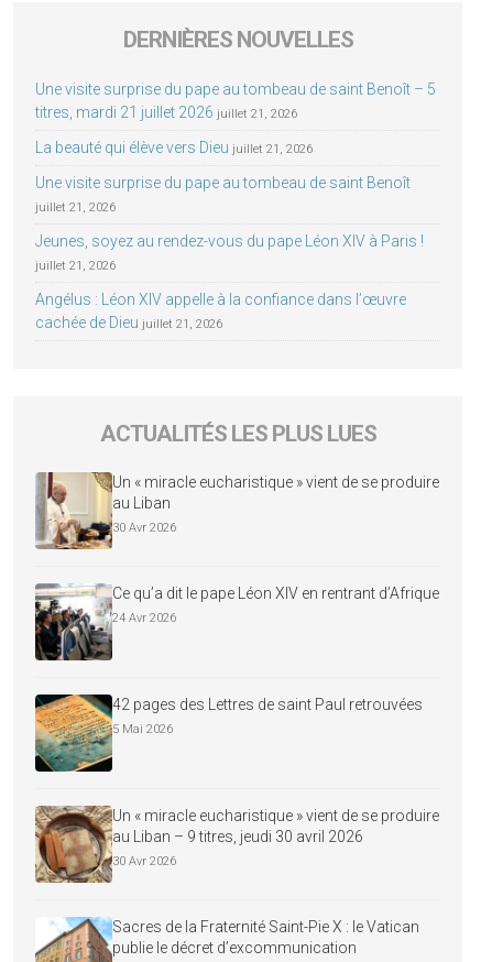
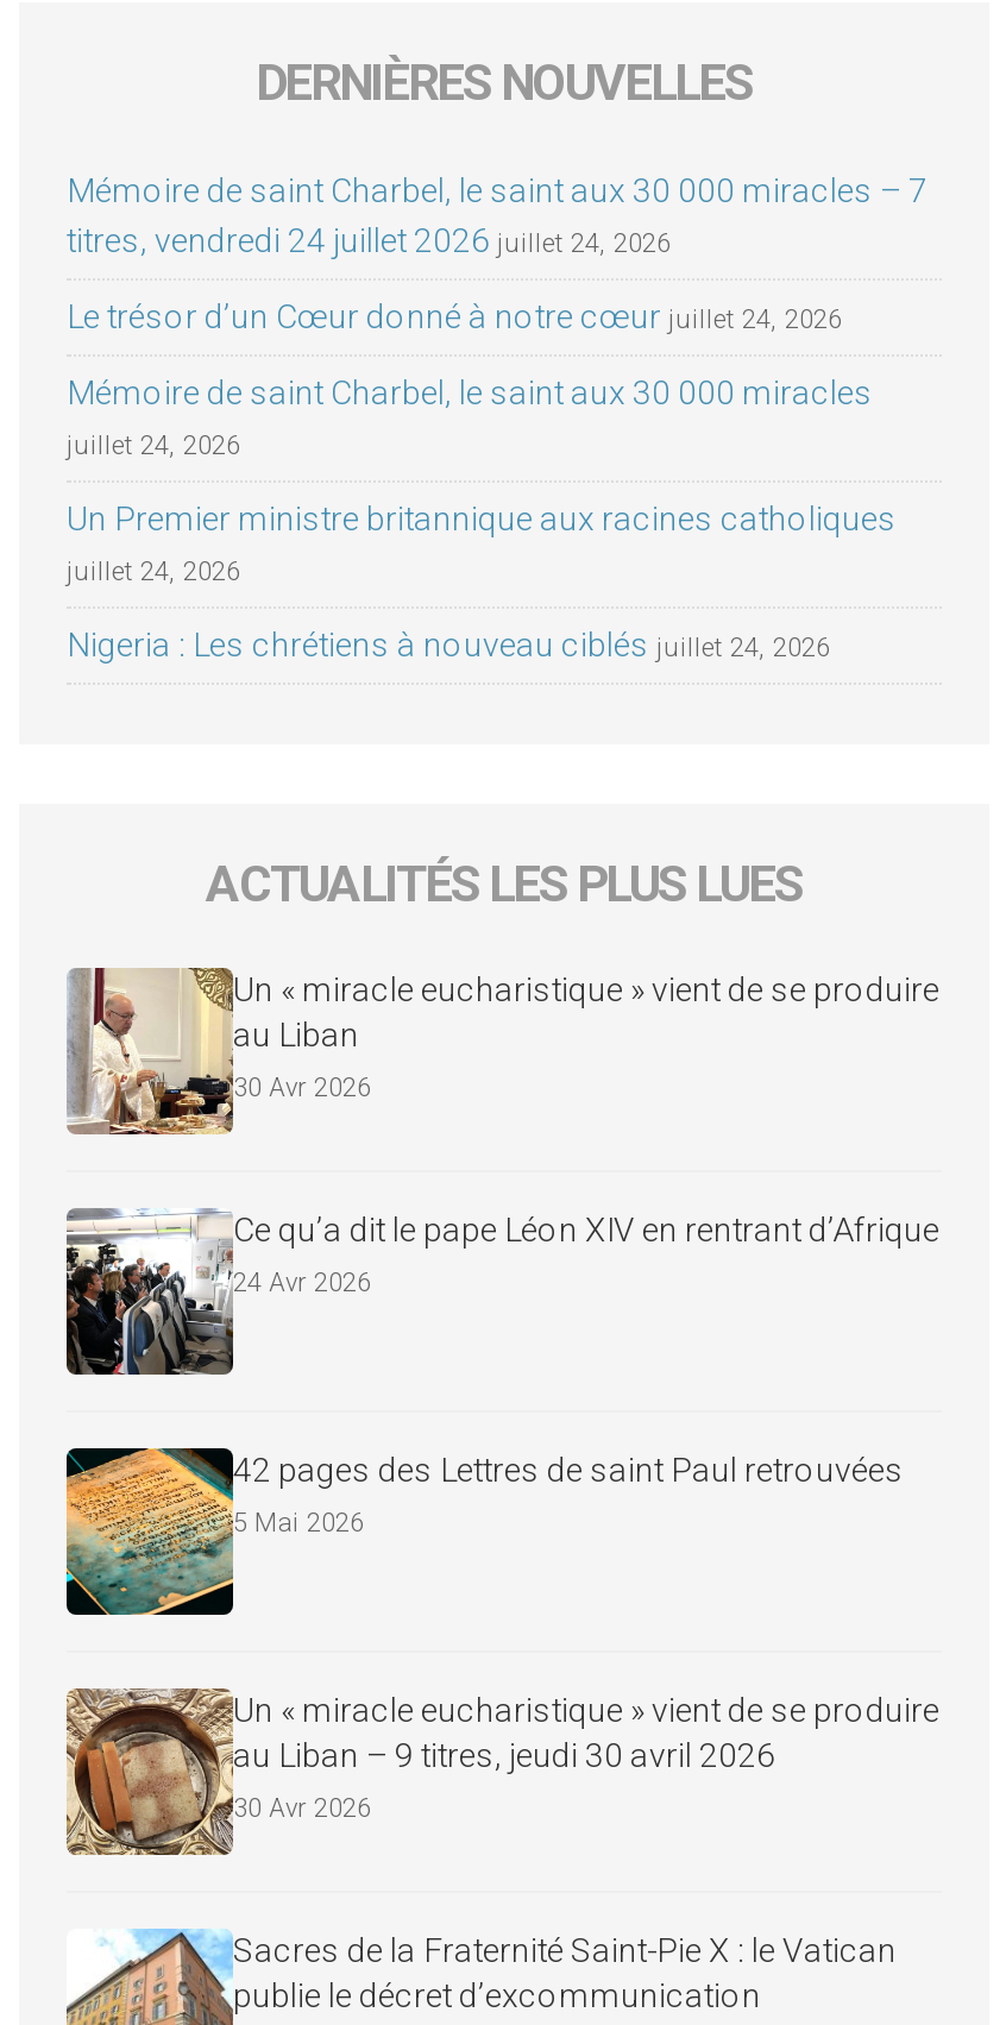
[35,81,436,121] Une visite surprise du pape au tombeau de saint Benoît – 5 | titres, mardi 21 juillet 2026 juillet 21, 2026 -> [67,171,928,259] Mémoire de saint Charbel, le saint aux 30 000 miracles – 7 | titres, vendredi 24 juillet 2026 juillet 24, 2026
[35,139,313,157] La beauté qui élève vers Dieu juillet 21, 2026 -> [67,297,842,335] Le trésor d’un Cœur donné à notre cœur juillet 24, 2026
[35,174,411,192] Une visite surprise du pape au tombeau de saint Benoît -> [67,373,873,411] Mémoire de saint Charbel, le saint aux 30 000 miracles
[35,201,116,215] juillet 21, 2026 -> [67,430,240,461] juillet 24, 2026
[35,232,424,250] Jeunes, soyez au rendez-vous du pape Léon XIV à Paris ! -> [67,499,897,537] Un Premier ministre britannique aux racines catholiques
[35,259,116,273] juillet 21, 2026 -> [67,556,240,587] juillet 24, 2026
[35,291,406,332] Angélus : Léon XIV appelle à la confiance dans l’œuvre | cachée de Dieu juillet 21, 2026 -> [67,625,830,663] Nigeria : Les chrétiens à nouveau ciblés juillet 24, 2026

